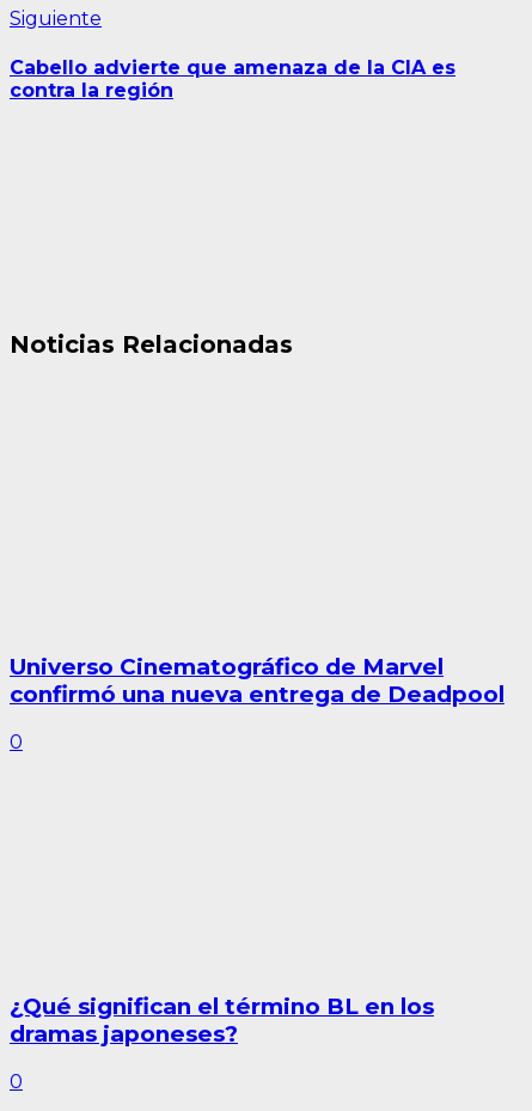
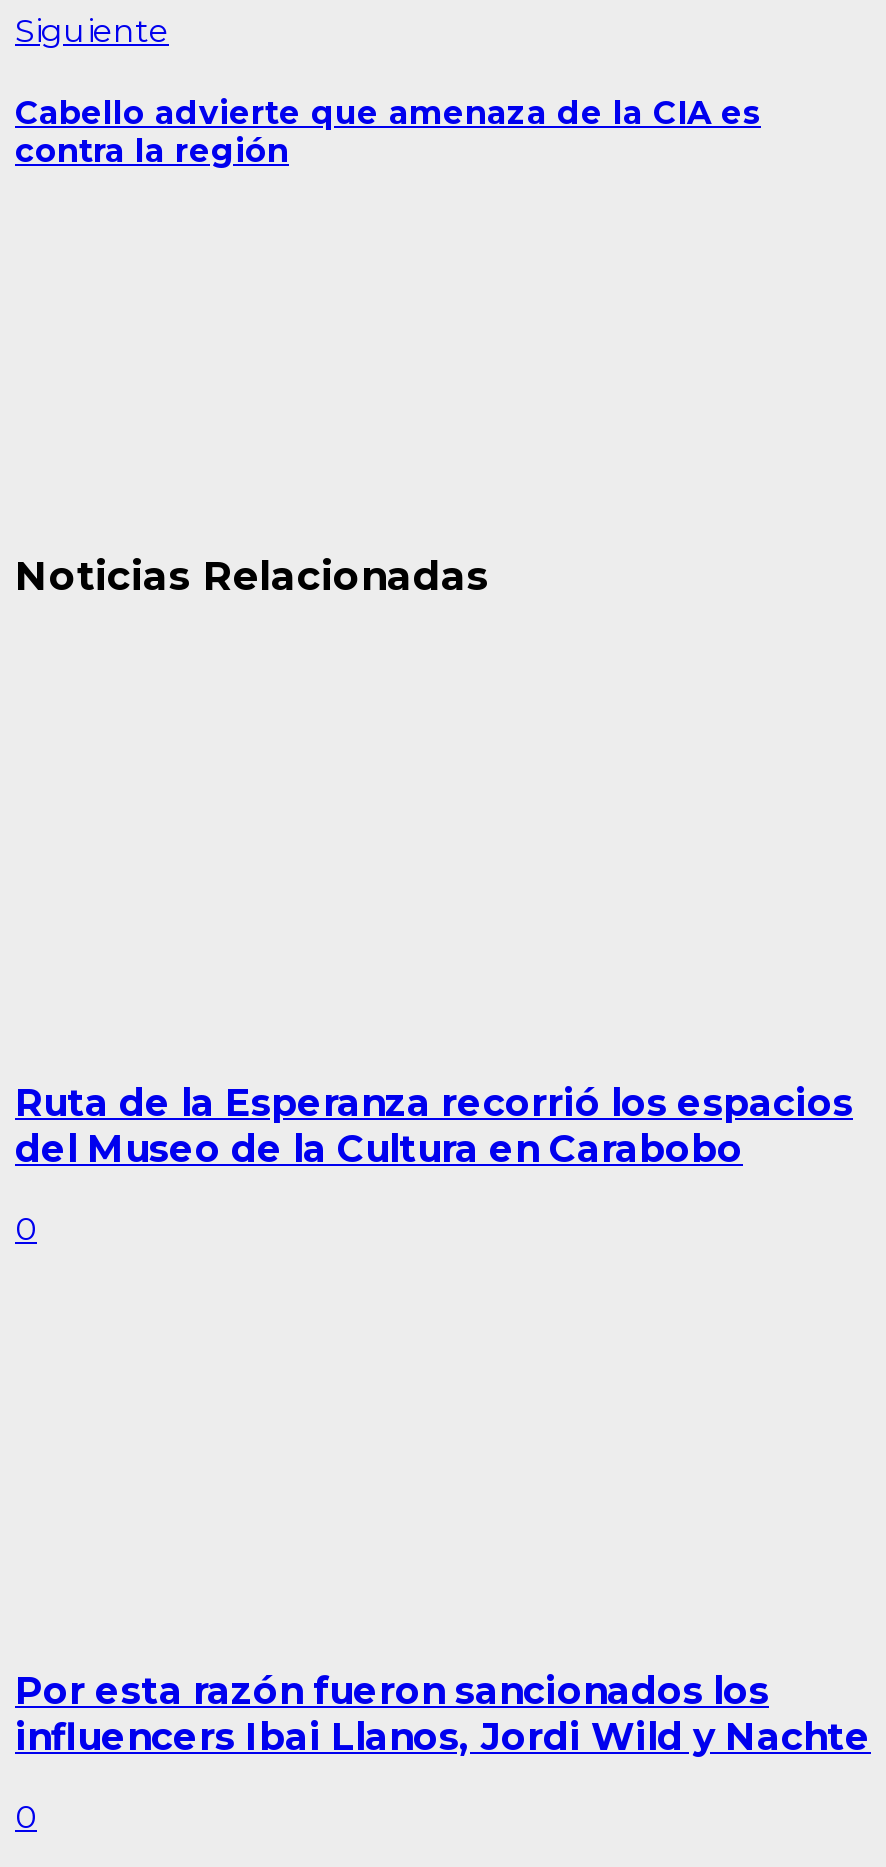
[10,653,505,708] Universo Cinematográfico de Marvel | confirmó una nueva entrega de Deadpool -> [15,1080,853,1172] Ruta de la Esperanza recorrió los espacios | del Museo de la Cultura en Carabobo
[10,993,434,1048] ¿Qué significan el término BL en los | dramas japoneses? -> [15,1668,871,1760] Por esta razón fueron sancionados los | influencers Ibai Llanos, Jordi Wild y Nachte

